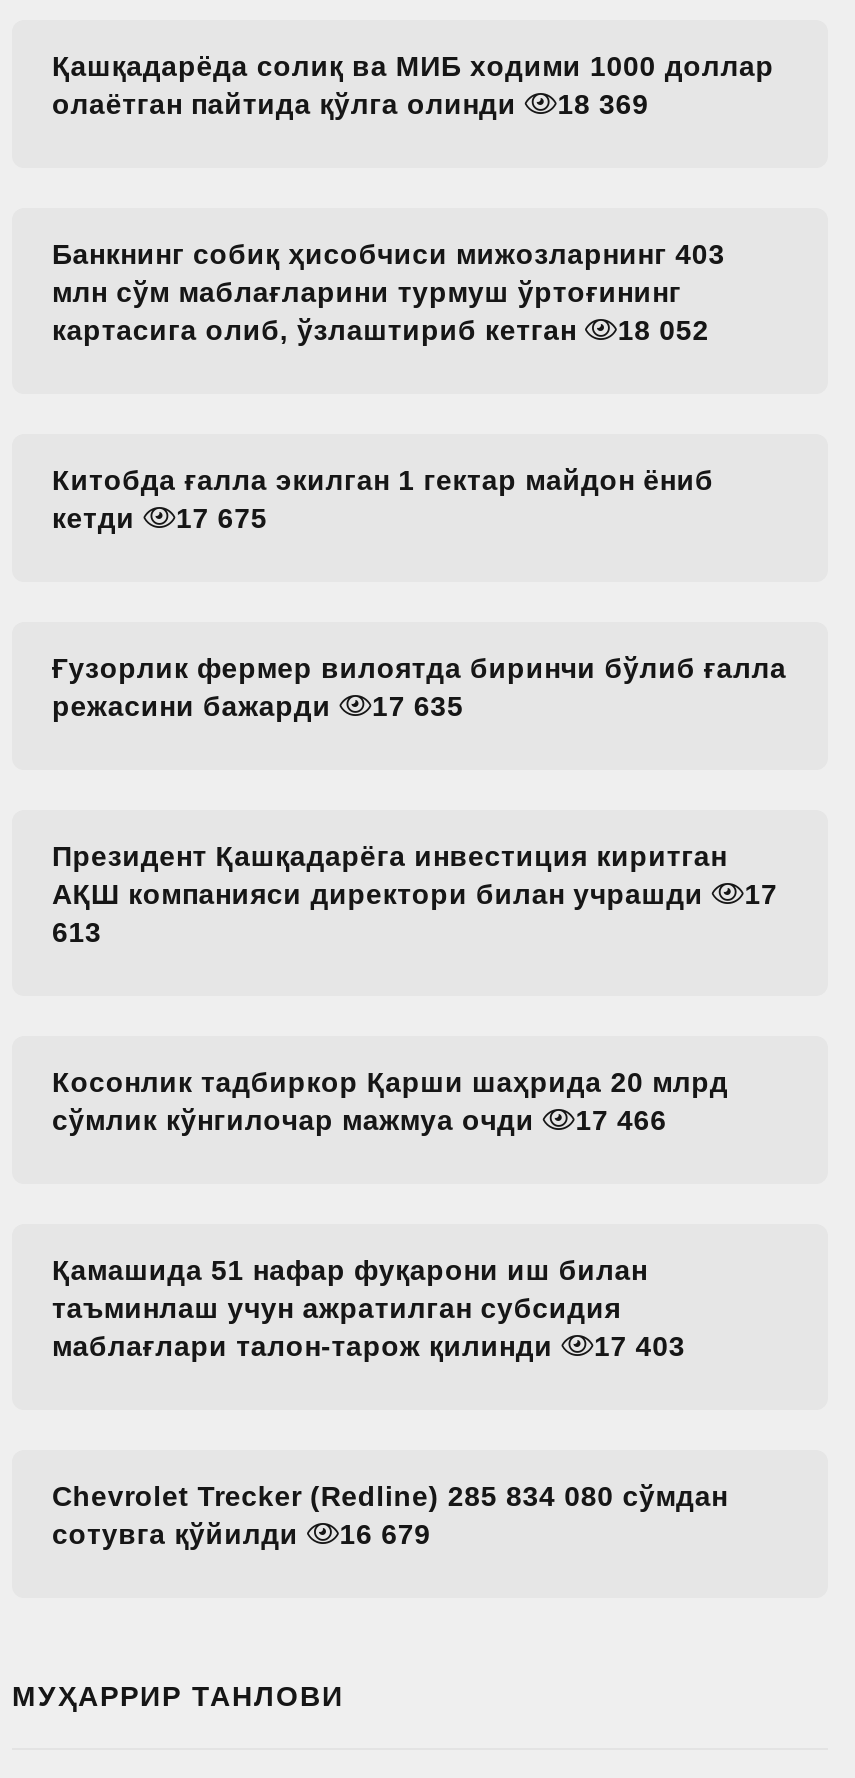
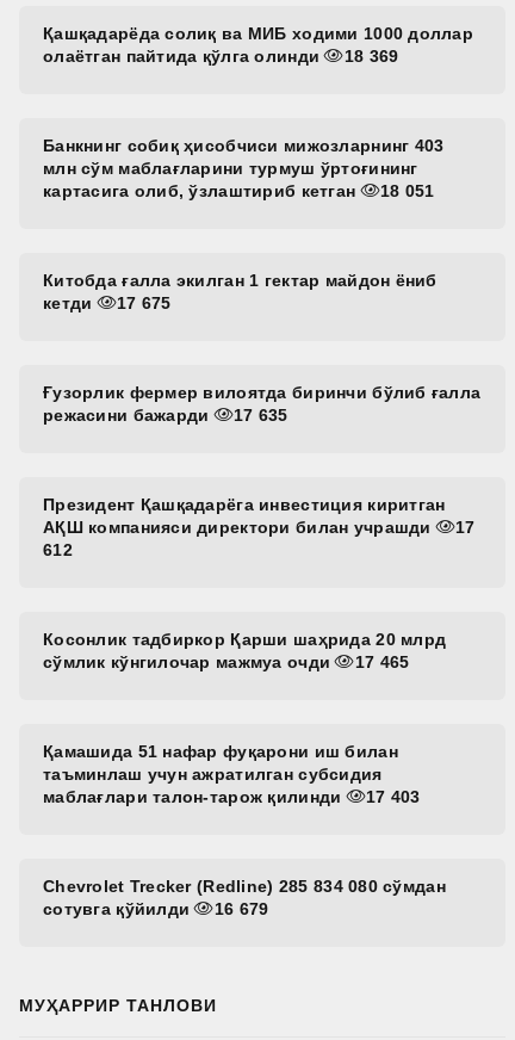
[52,314,709,346] картасига олиб, ўзлаштириб кетган 18 052 -> [43,181,435,200] картасига олиб, ўзлаштириб кетган 18 051
[52,916,102,948] 613 -> [43,540,72,559] 612
[52,1104,667,1136] сўмлик кўнгилочар мажмуа очди 17 466 -> [43,652,409,671] сўмлик кўнгилочар мажмуа очди 17 465

